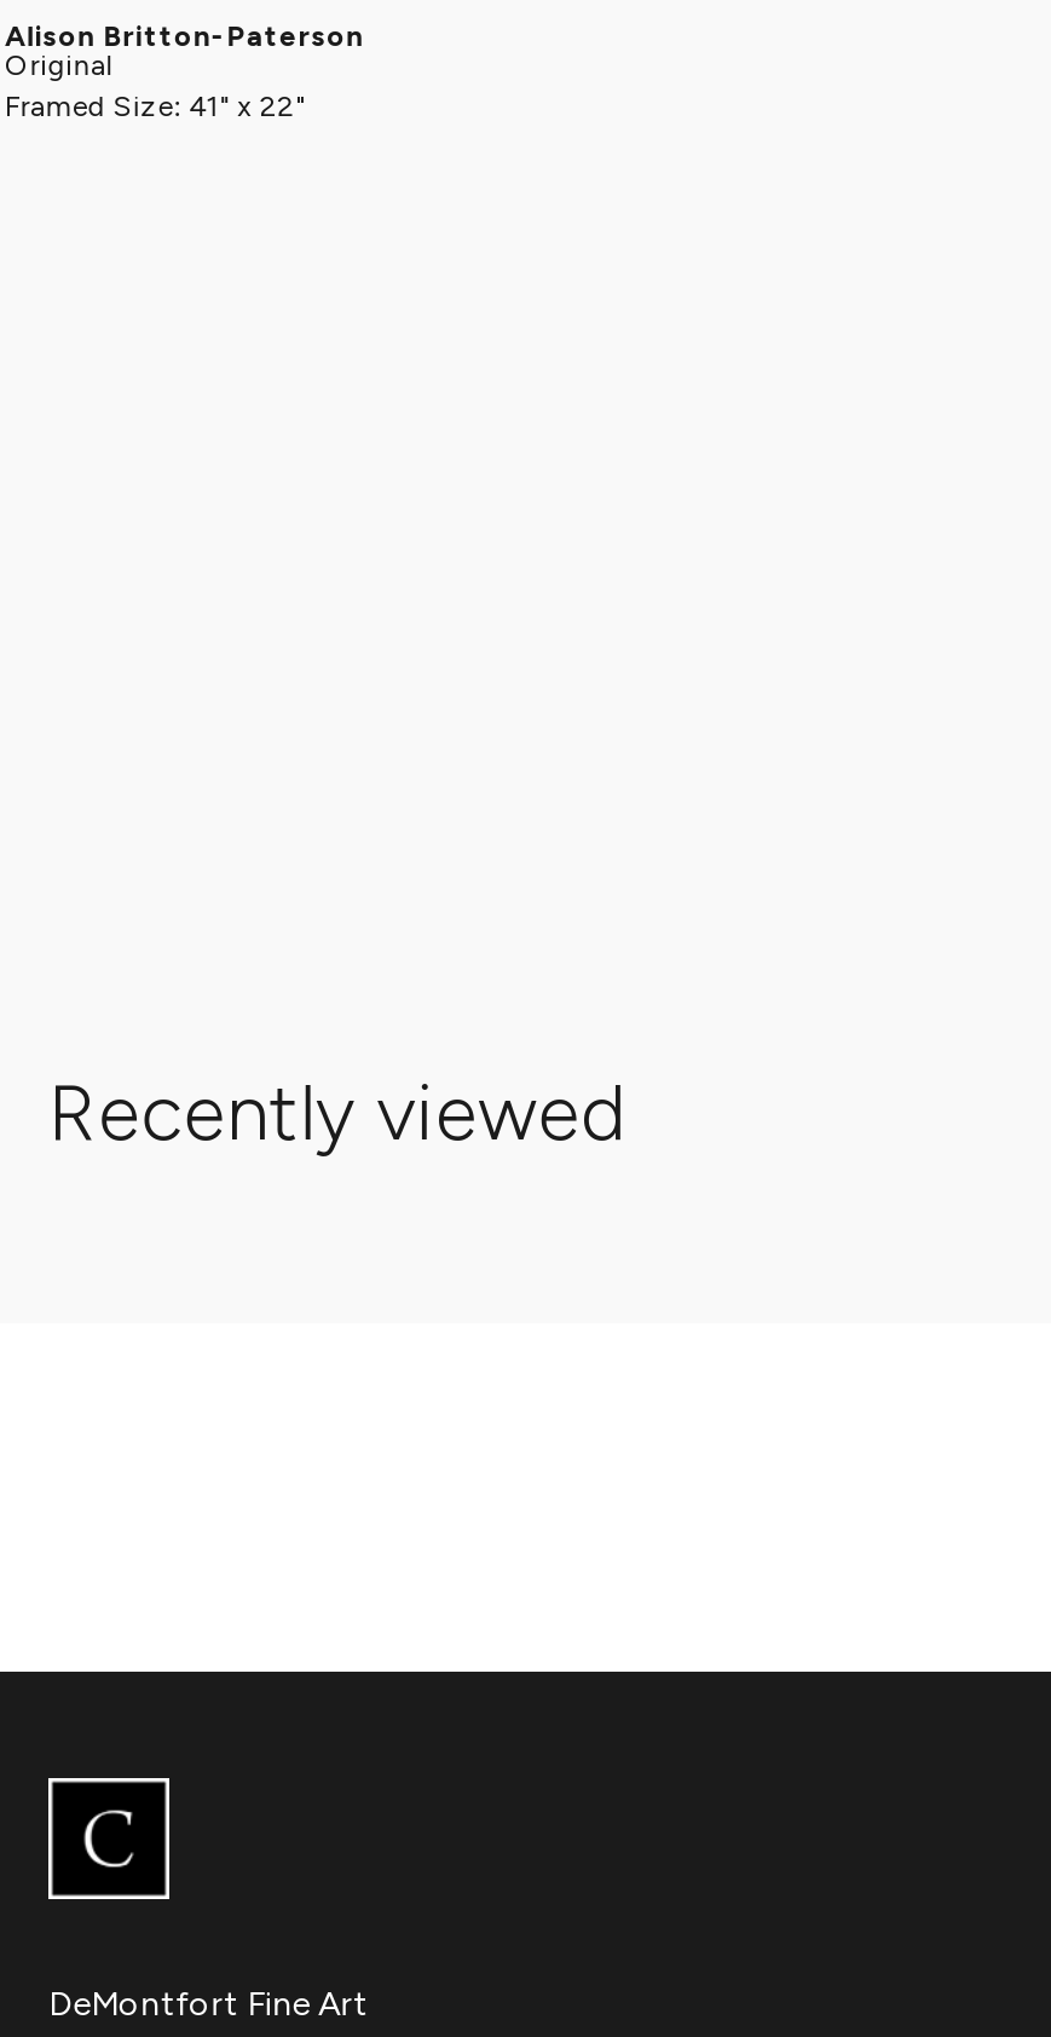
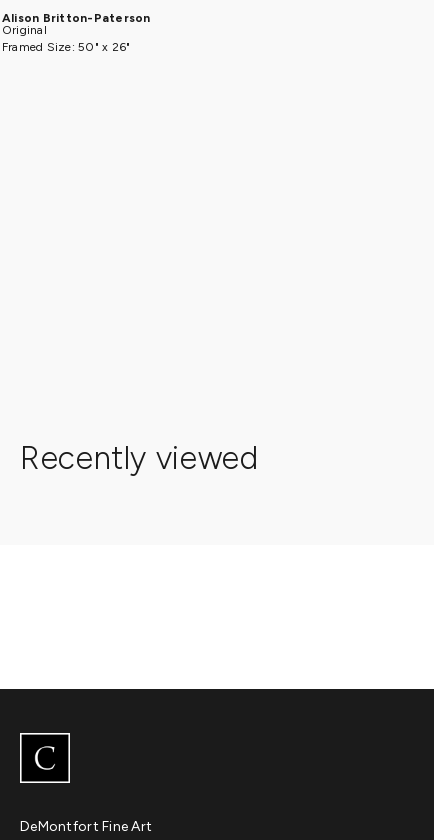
[5,89,306,123] Framed Size: 41" x 22" -> [2,40,130,54] Framed Size: 50" x 26"

